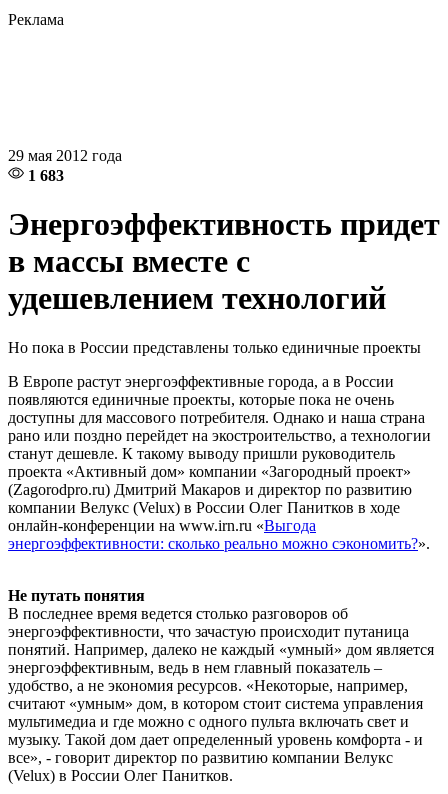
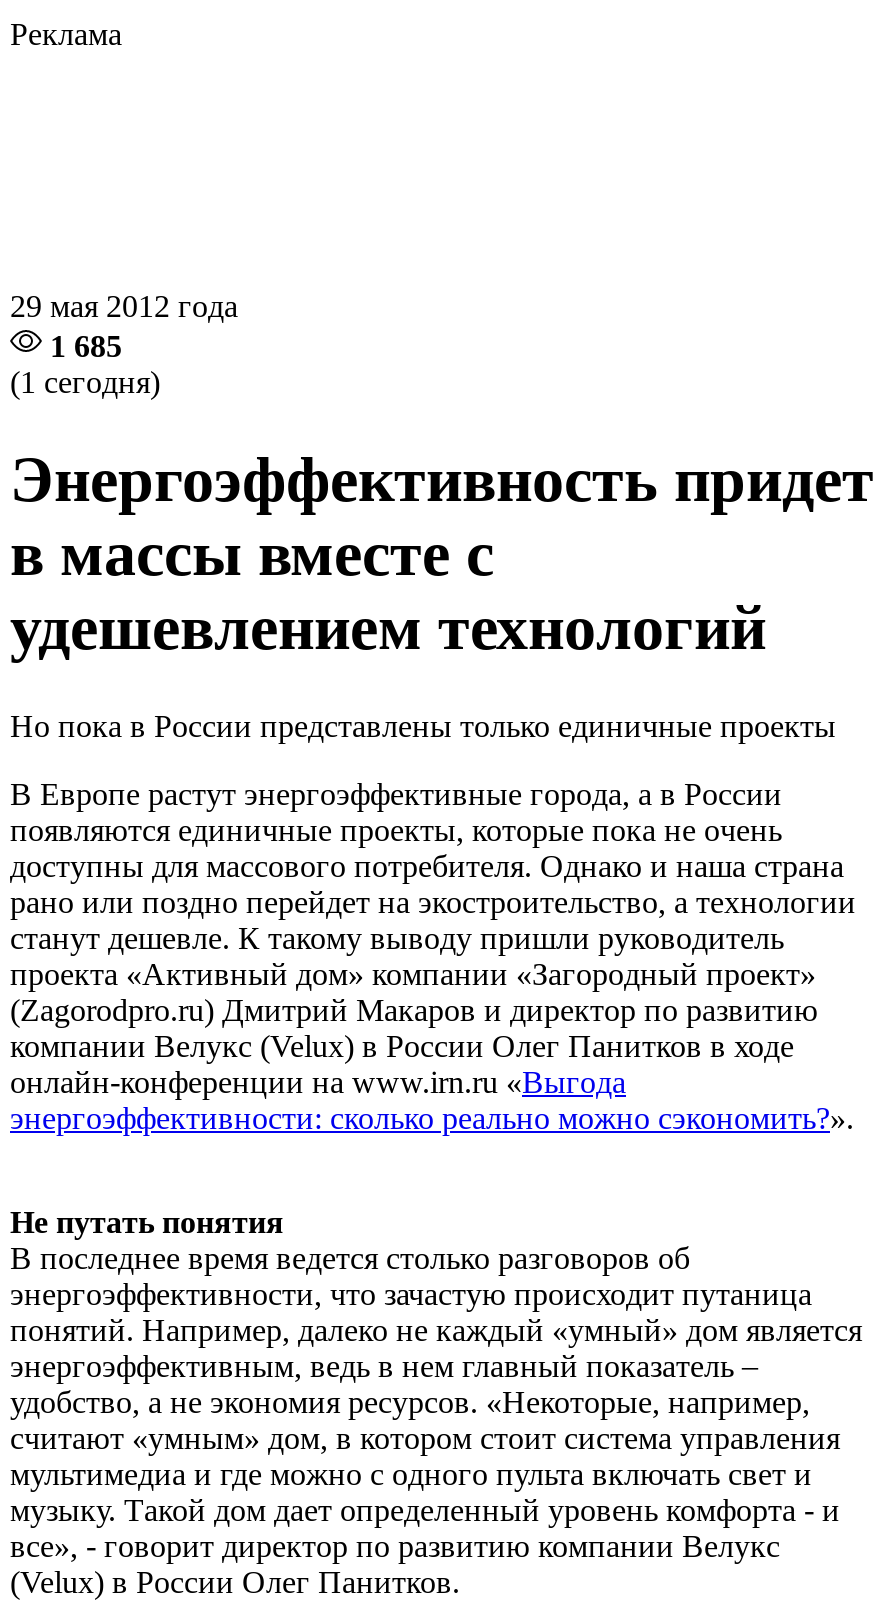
[28,167,64,184] 1 683 -> [10,329,160,399] 1 685 | (1 сегодня)

